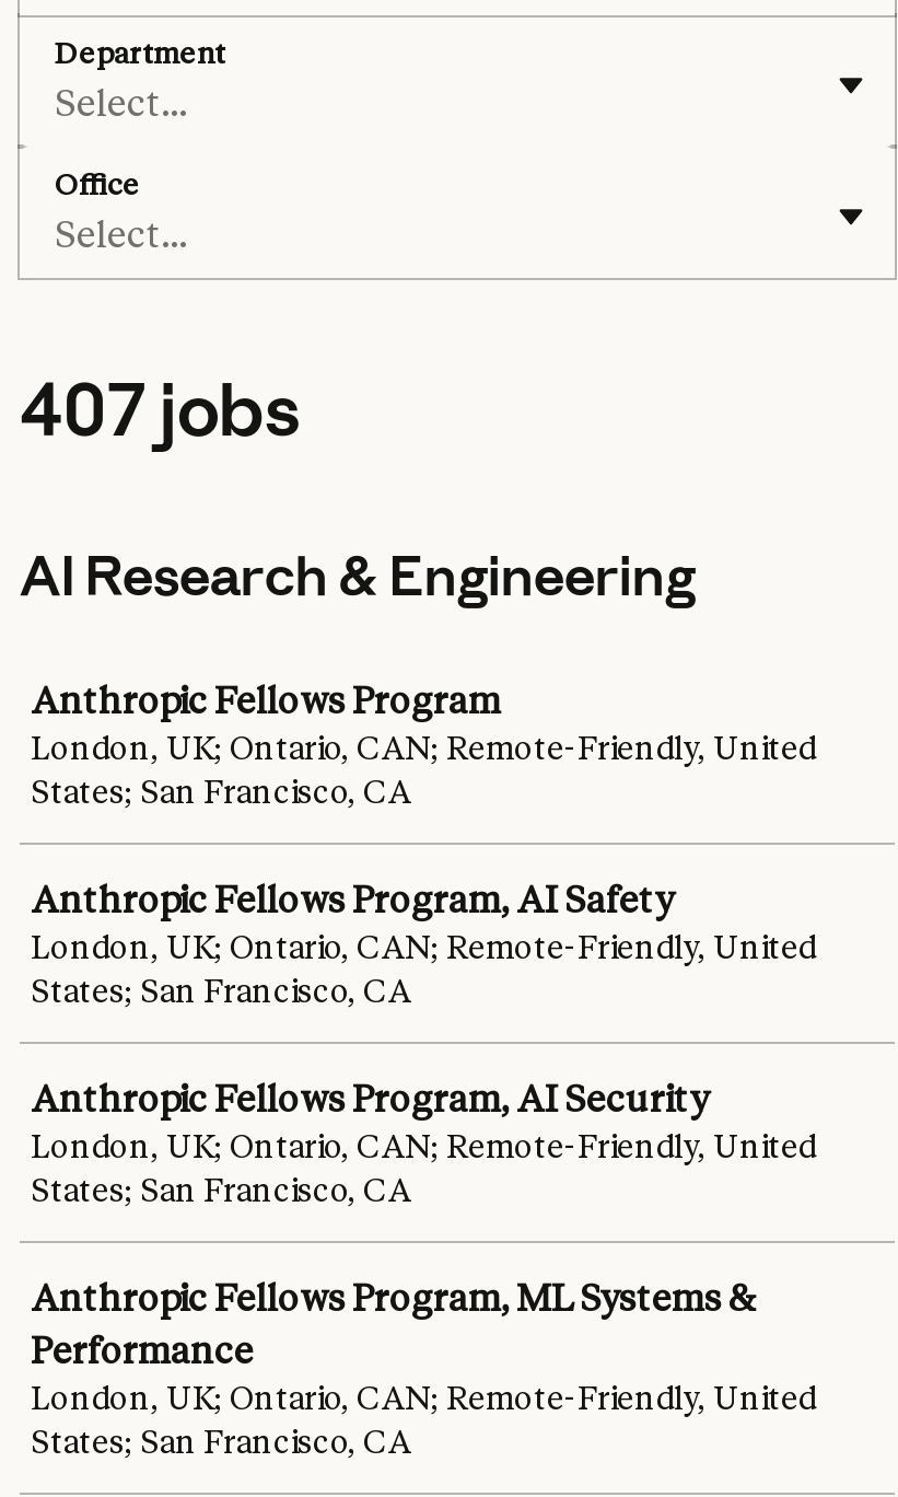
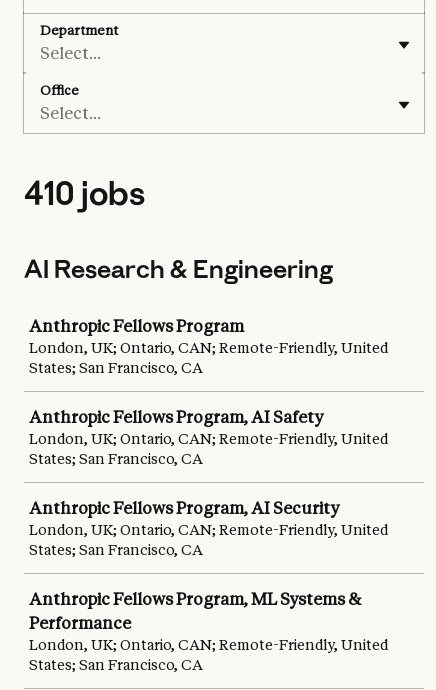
[20,365,300,453] 407 jobs -> [24,173,145,213] 410 jobs

